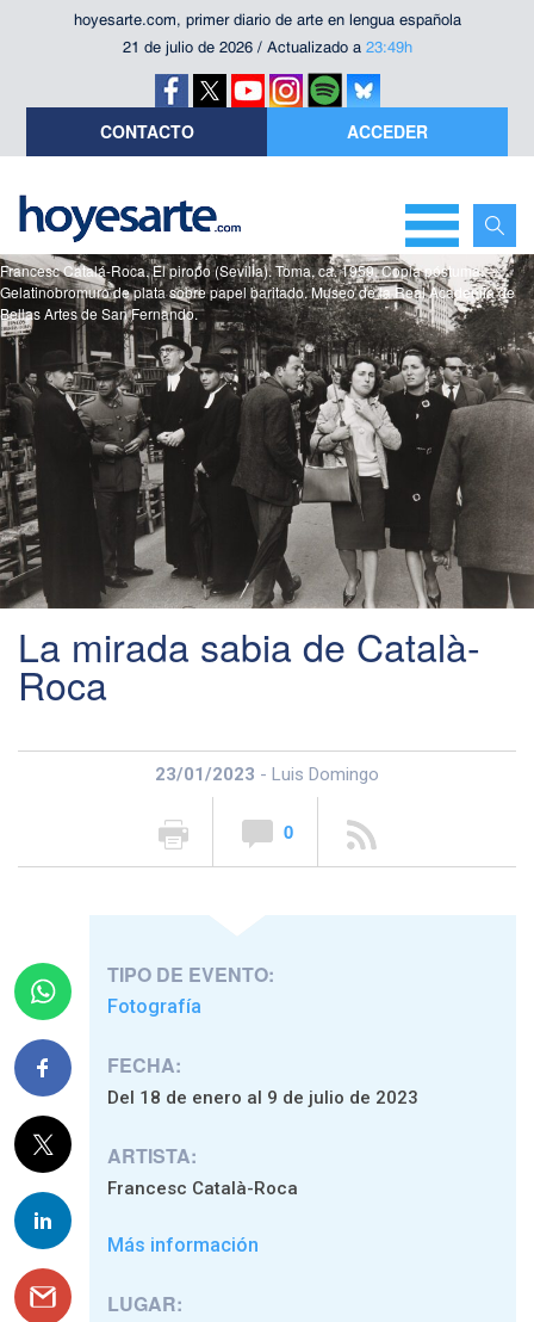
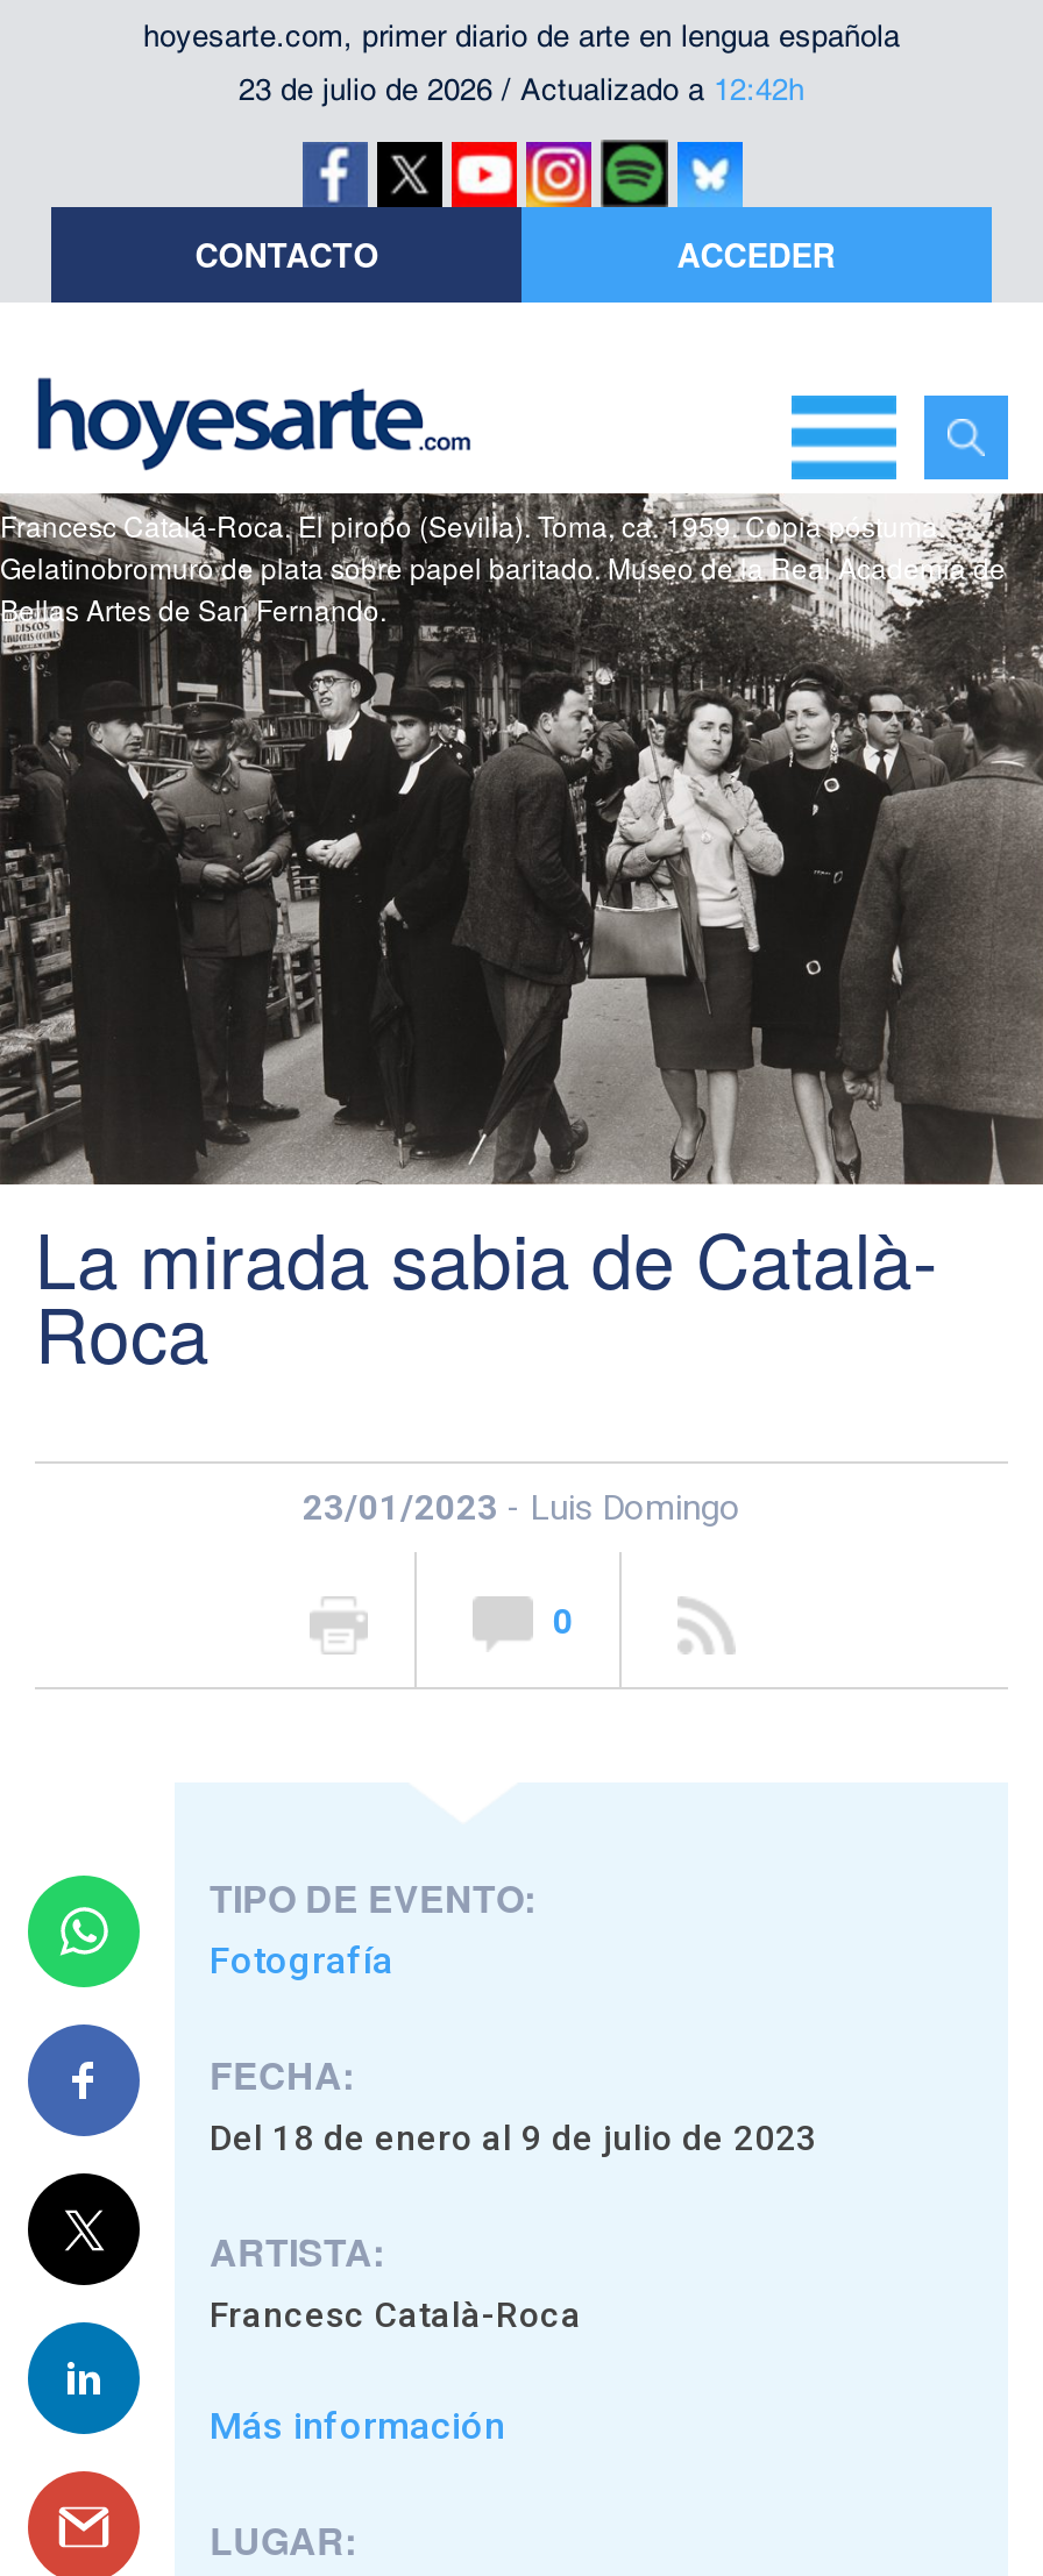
[122,38,412,56] 21 de julio de 2026 / Actualizado a 23:49h -> [239,72,804,107] 23 de julio de 2026 / Actualizado a 12:42h

